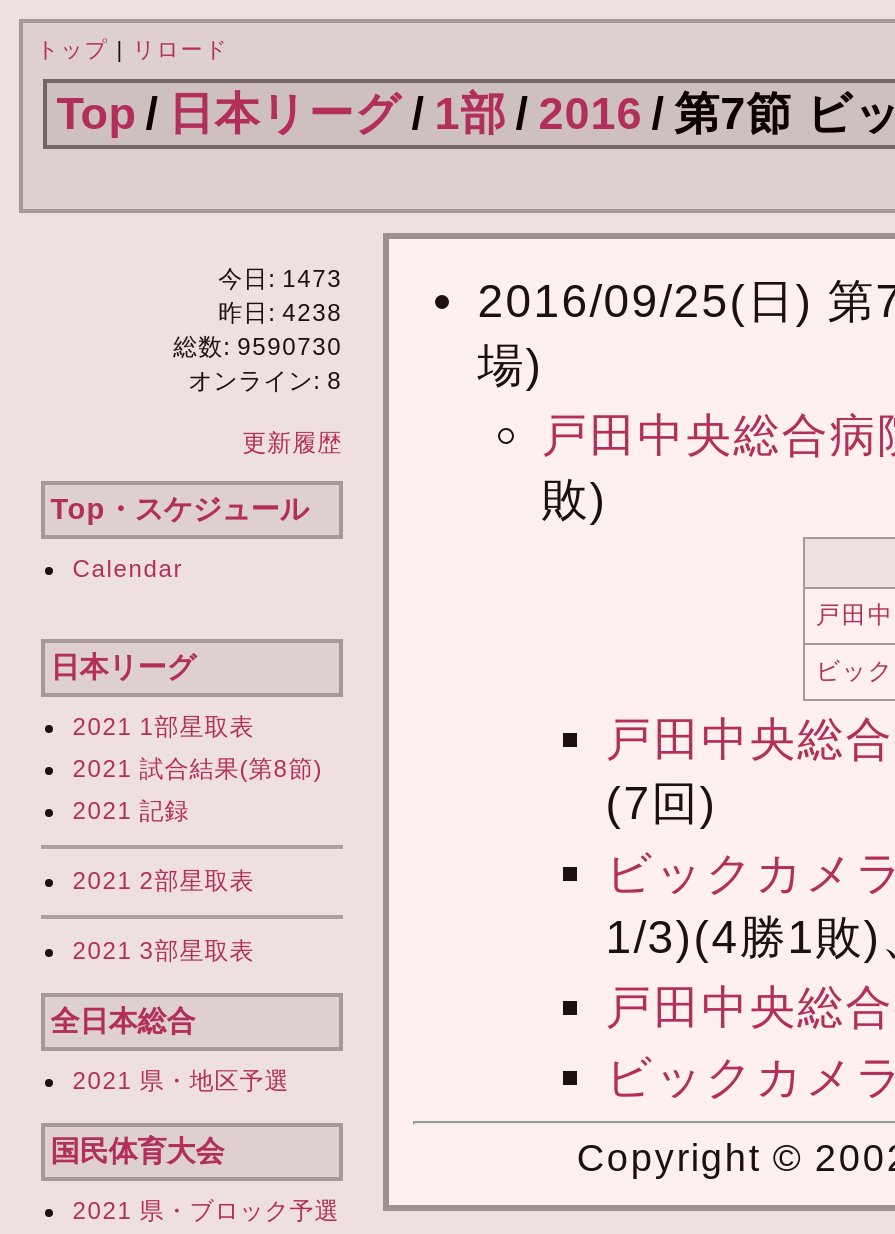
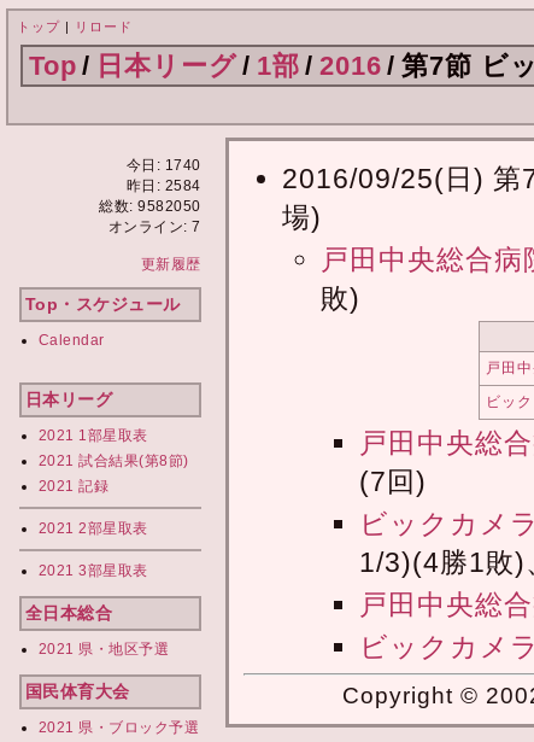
[218,265,342,293] 今日: 1473 -> [126,157,201,173] 今日: 1740
[218,299,342,327] 昨日: 4238 -> [126,177,201,194] 昨日: 2584
[173,333,342,361] 総数: 9590730 -> [99,198,201,215] 総数: 9582050
[188,367,342,395] オンライン: 8 -> [108,218,201,235] オンライン: 7

